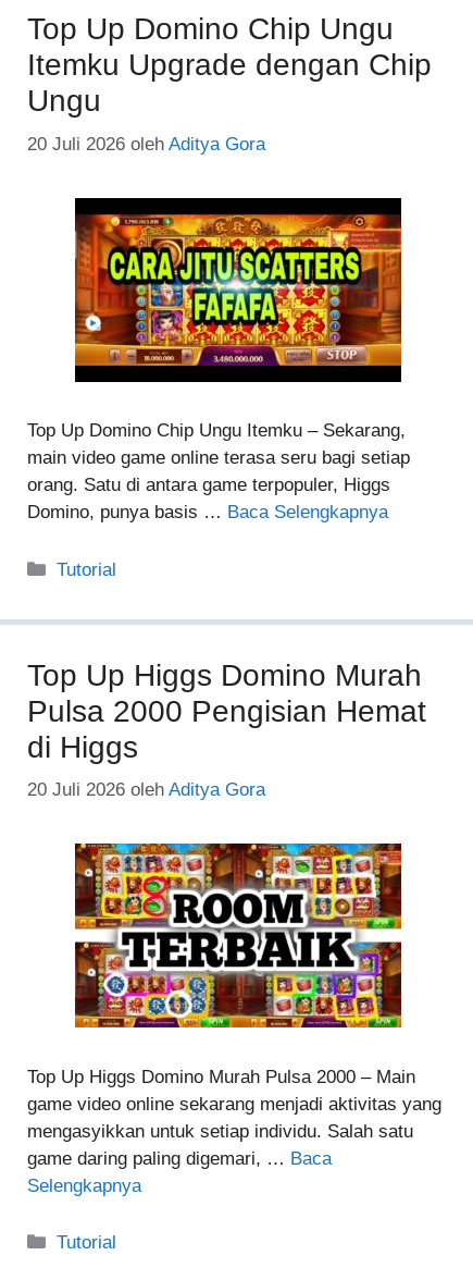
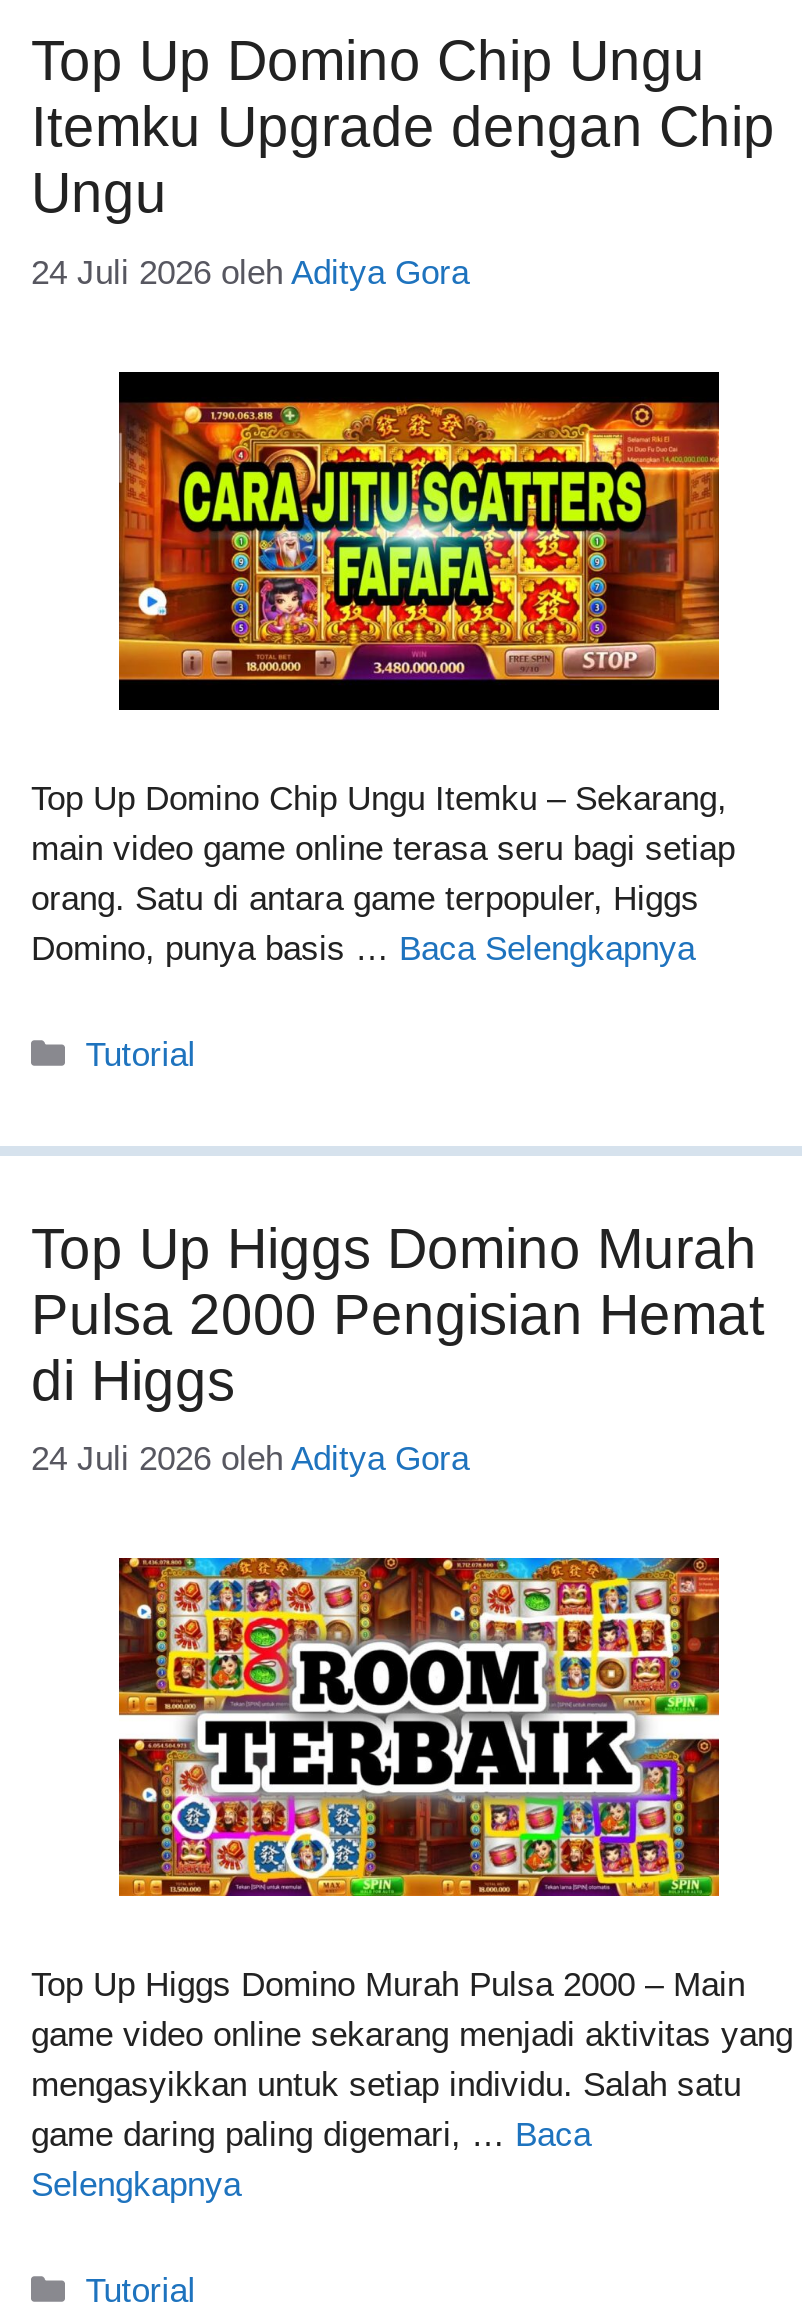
[27,133,265,154] 20 Juli 2026 oleh Aditya Gora -> [31,253,469,291] 24 Juli 2026 oleh Aditya Gora
[27,779,265,800] 20 Juli 2026 oleh Aditya Gora -> [31,1440,469,1478] 24 Juli 2026 oleh Aditya Gora

